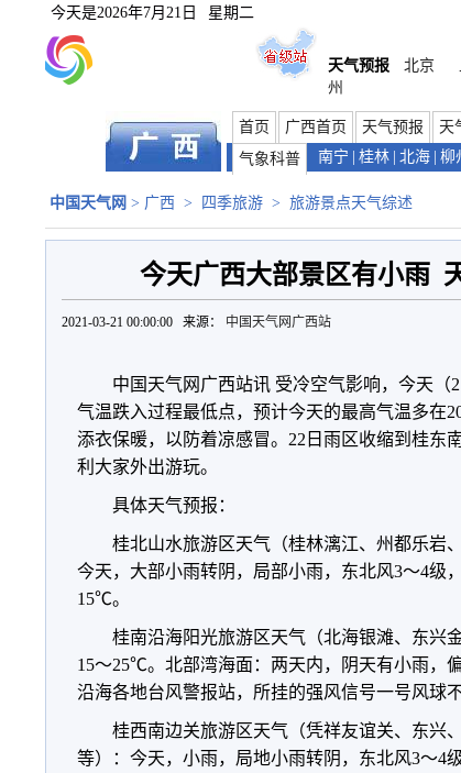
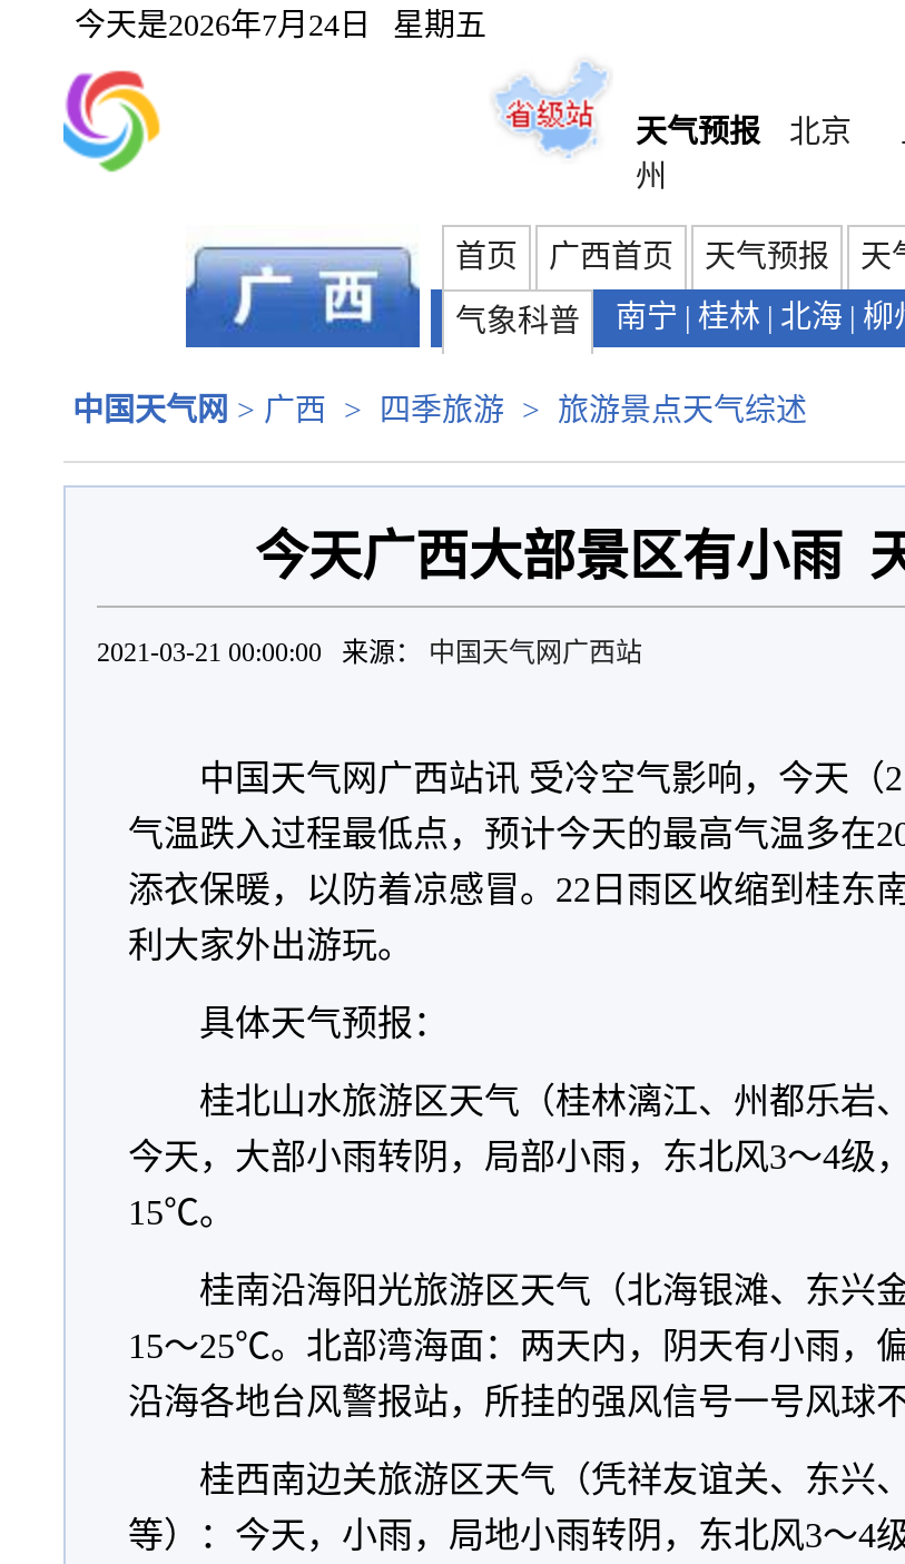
[51,4,197,21] 今天是2026年7月21日 -> [75,9,371,42] 今天是2026年7月24日
[208,4,254,21] 星期二 -> [393,9,486,42] 星期五

